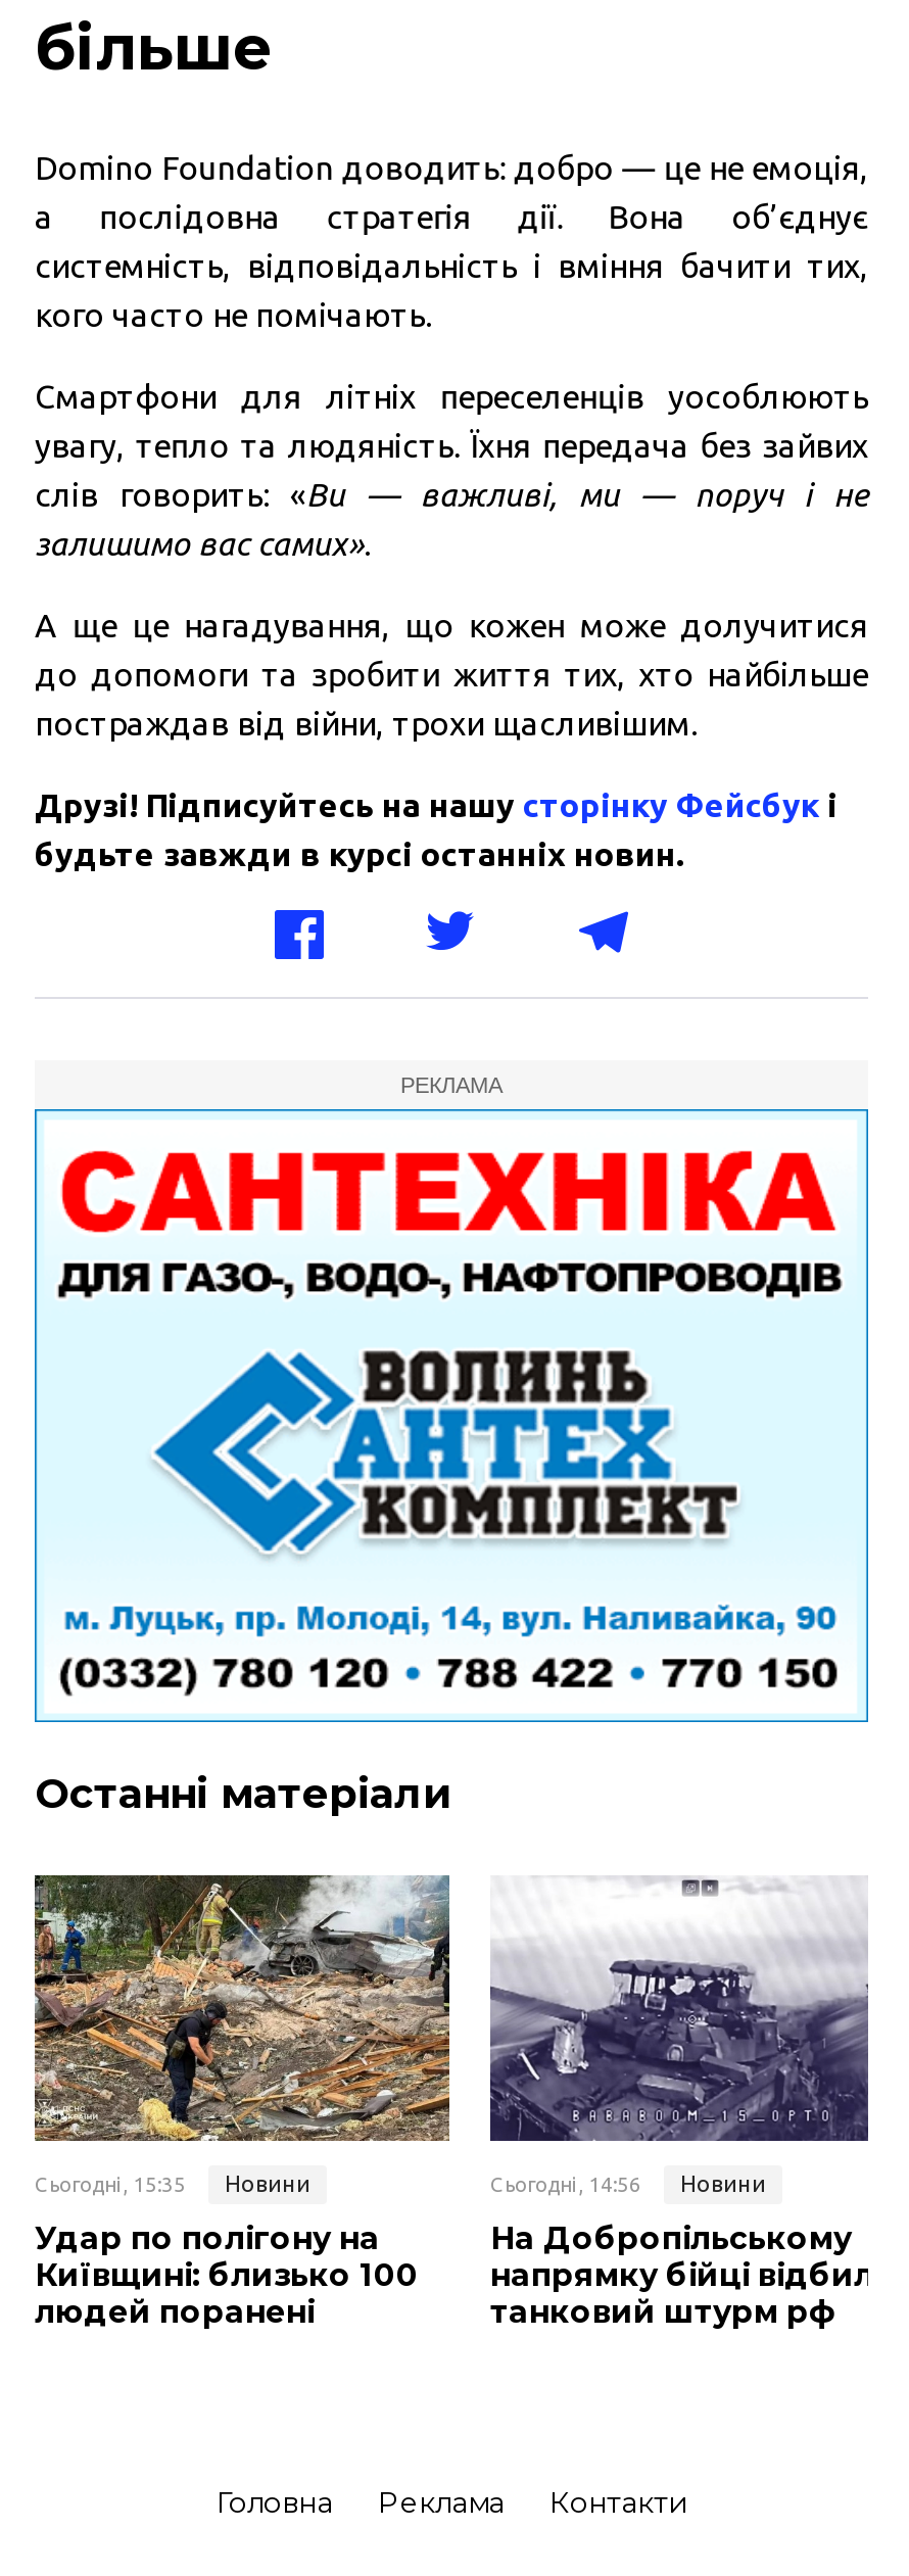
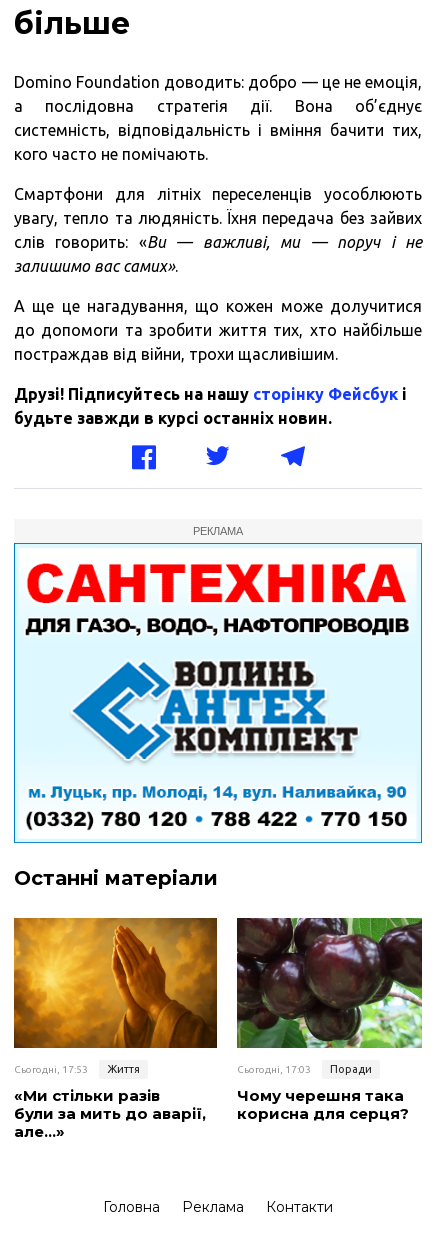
[33,1873,451,2197] [image] | Сьогодні, 15:35 | Новини -> [13,917,217,1075] [image] | Сьогодні, 17:53 | Життя
[488,1877,870,2197] [image] | Сьогодні, 14:56 | Новини -> [236,917,423,1075] [image] | Сьогодні, 17:03 | Поради
[35,2219,419,2332] Удар по полігону на | Київщині: близько 100 | людей поранені -> [14,1086,206,1141] «Ми стільки разів | були за мить до аварії, | але…»
[490,2219,897,2332] На Добропільському | напрямку бійці відбили | танковий штурм рф -> [237,1086,409,1123] Чому черешня така | корисна для серця?

